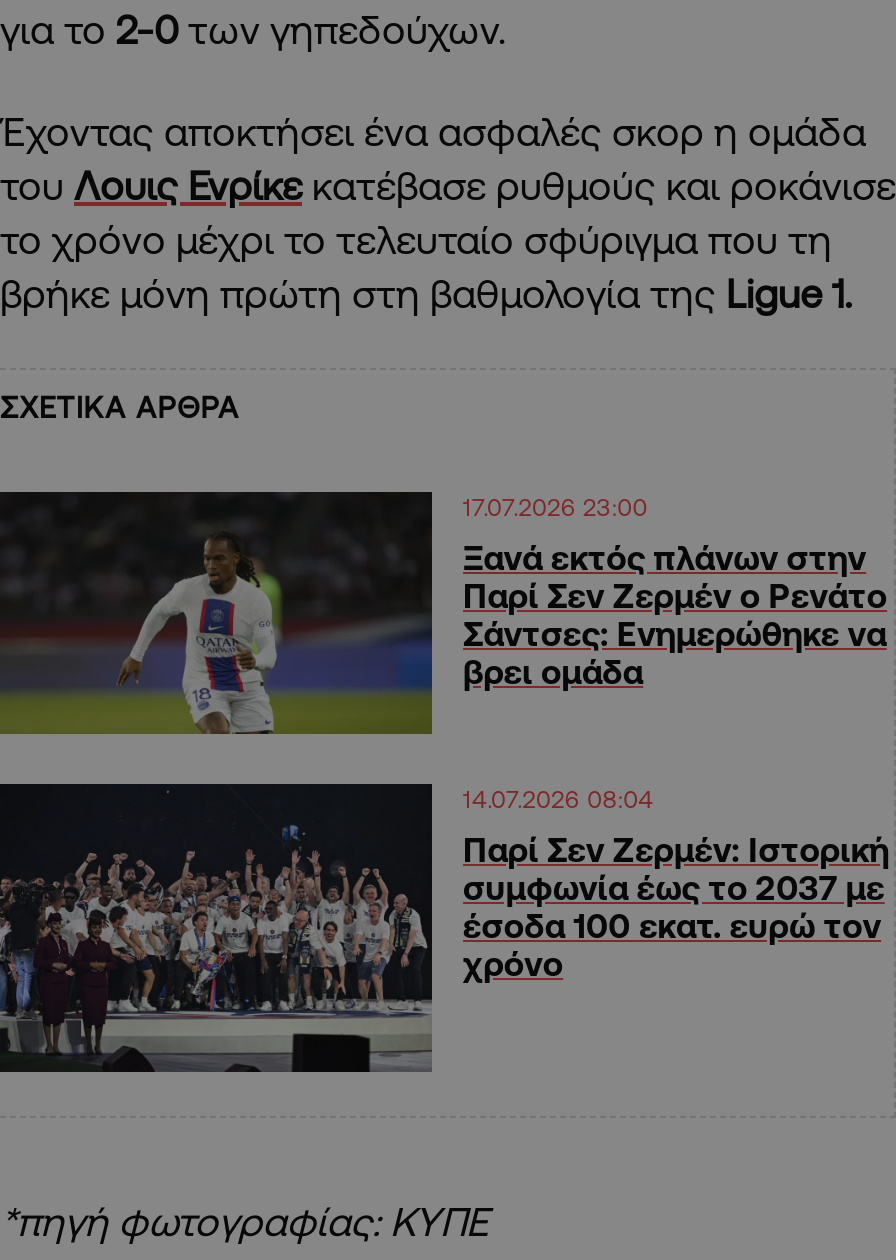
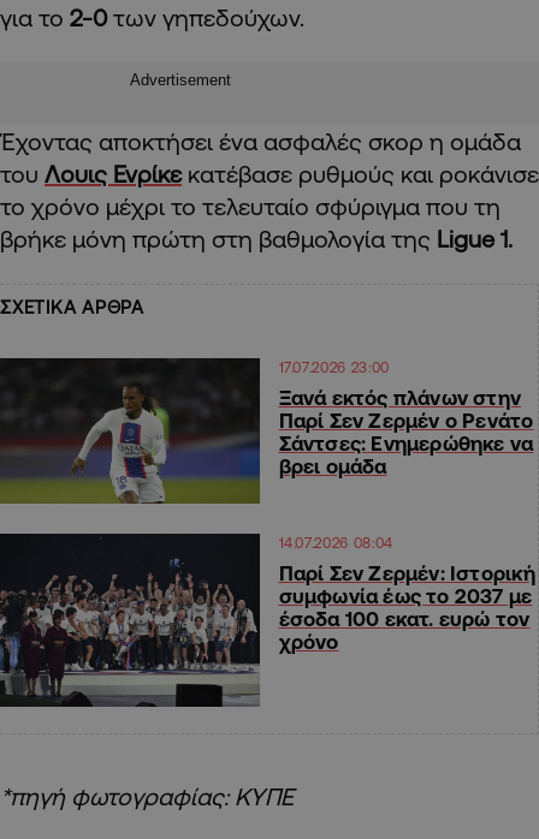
none -> [130,71,231,89] Advertisement

